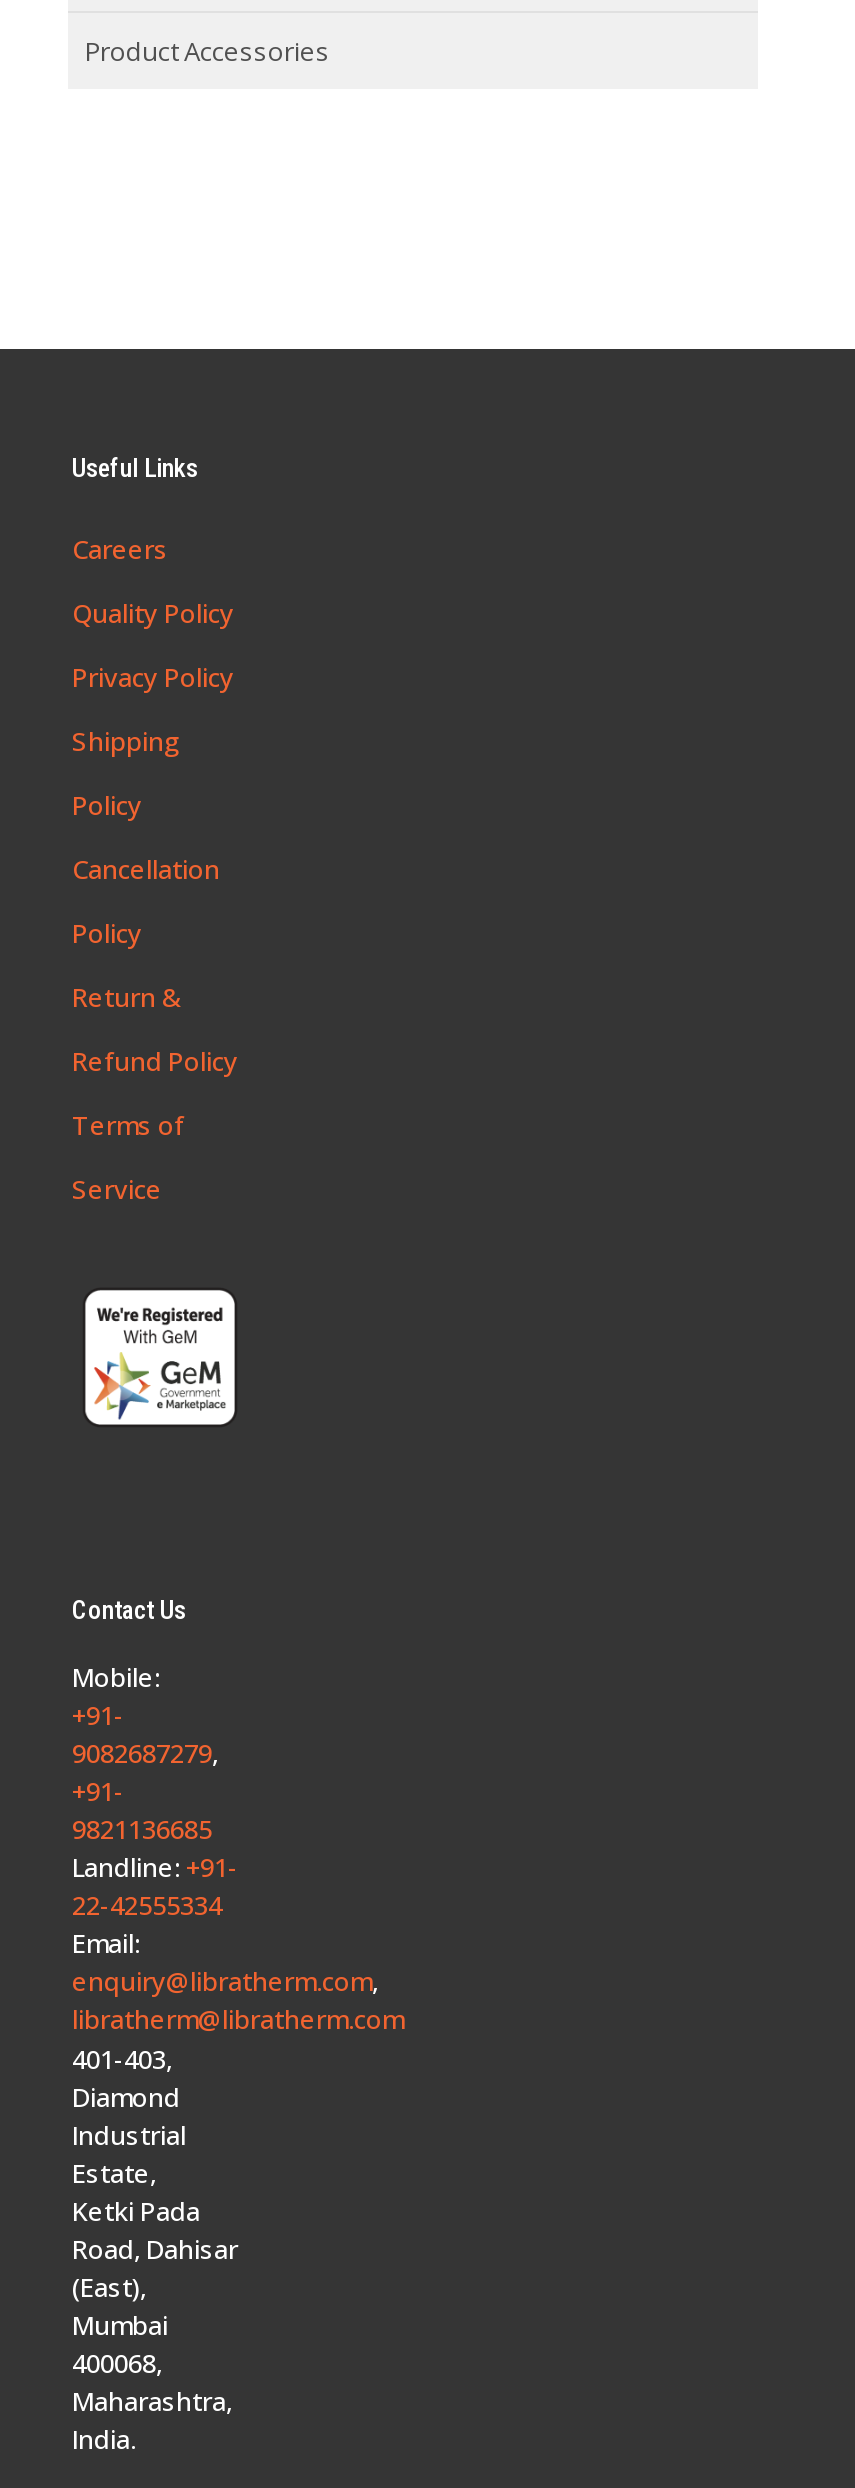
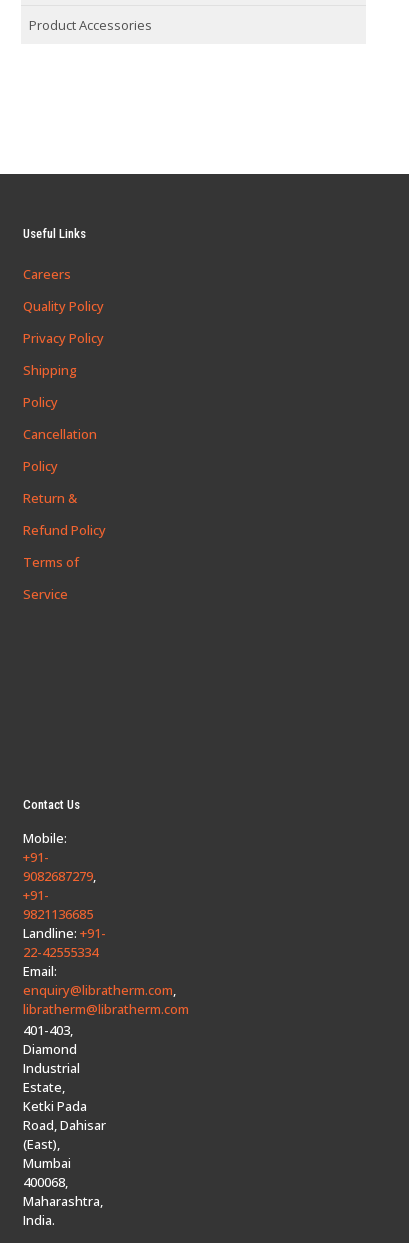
[84,1288,236,1426] [image] -> none

